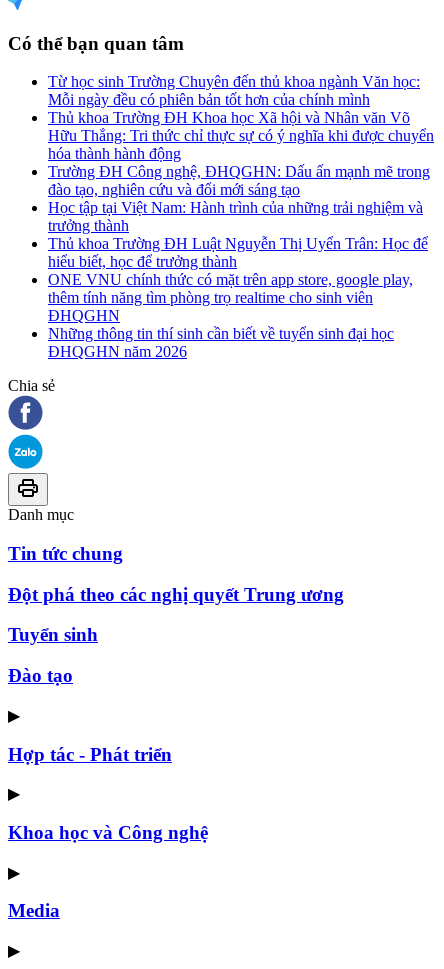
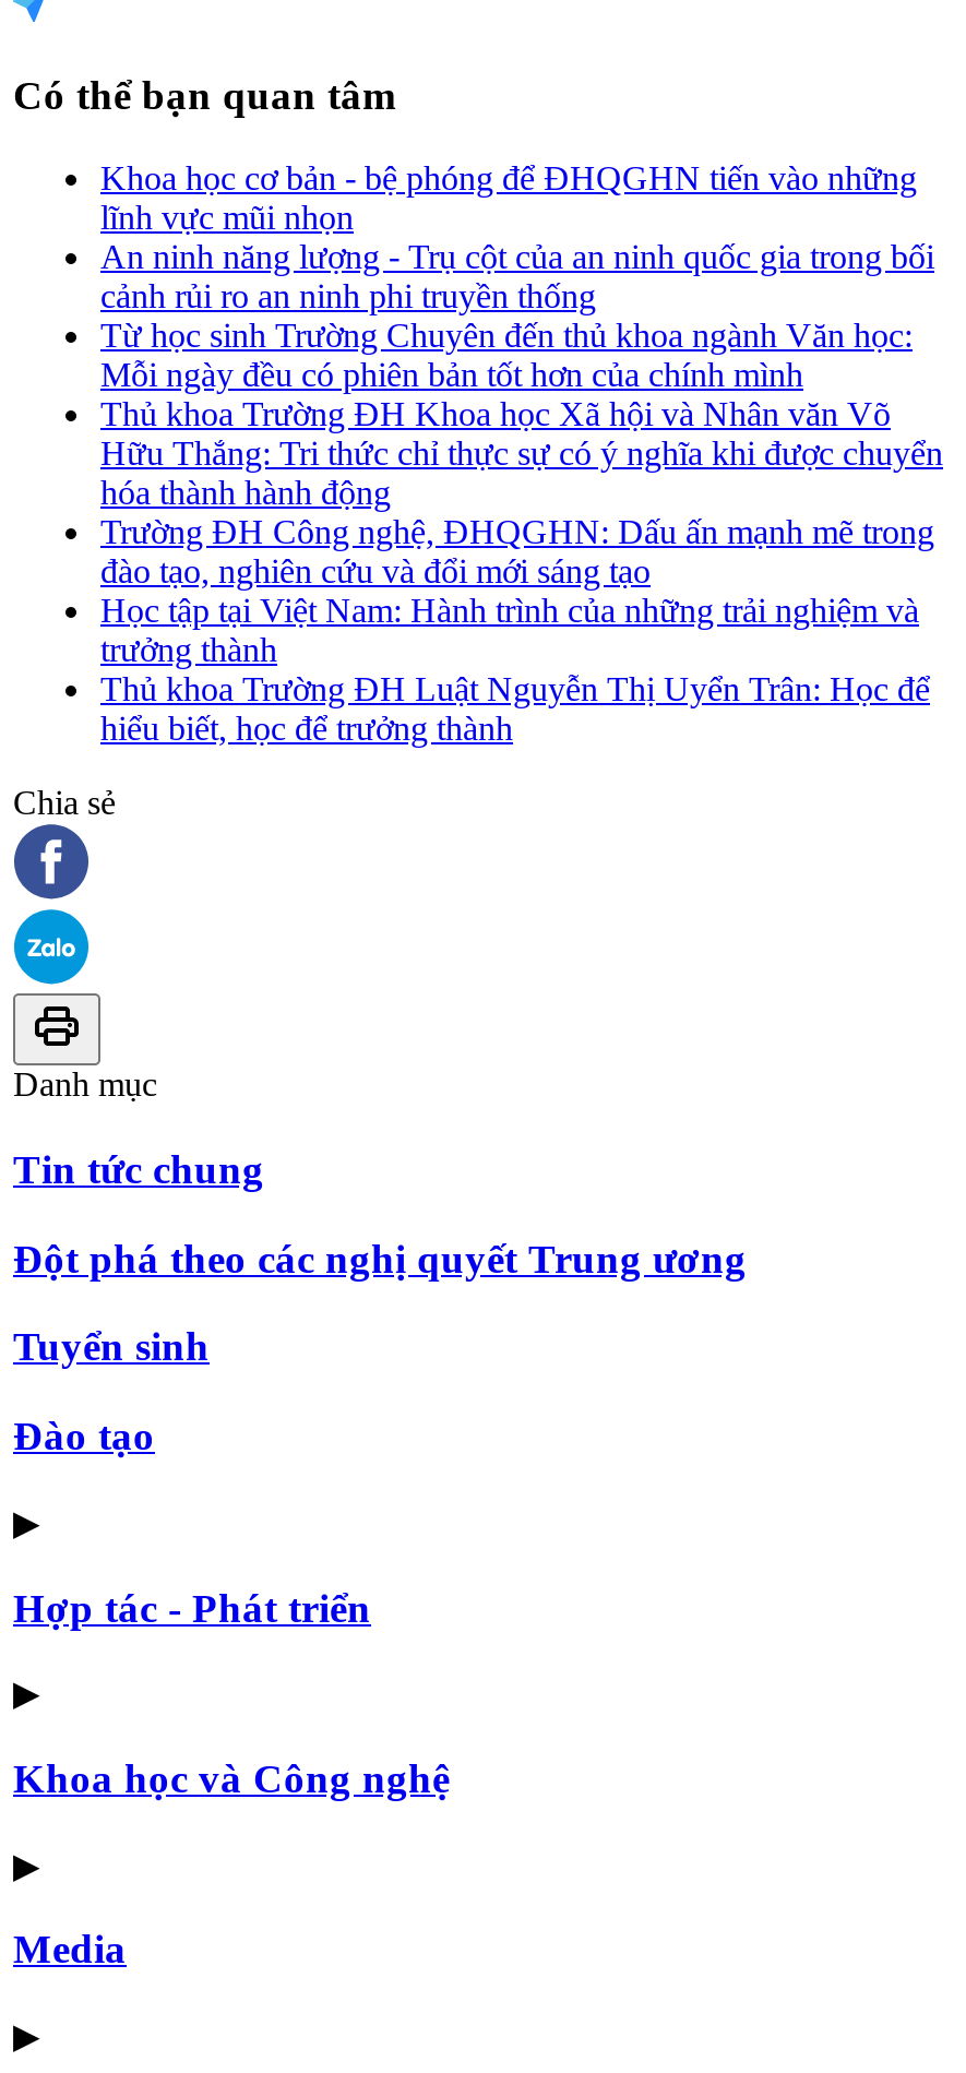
none -> [100,160,934,315] Khoa học cơ bản - bệ phóng để ĐHQGHN tiến vào những | lĩnh vực mũi nhọn | An ninh năng lượng - Trụ cột của an ninh quốc gia trong bối | cảnh rủi ro an ninh phi truyền thống
moved [48,73,434,270] -> [100,317,943,747]: Từ học sinh Trường Chuyên đến thủ khoa ngành Văn học: | Mỗi ngày đều có phiên bản tốt hơn của chính mình | Thủ khoa Trường ĐH Khoa học Xã hội và Nhân văn Võ | ... | Thủ khoa Trường ĐH Luật Nguyễn Thị Uyển Trân: Học để | hiểu biết, học để trưởng thành
[48,271,413,360] ONE VNU chính thức có mặt trên app store, google play, | thêm tính năng tìm phòng trọ realtime cho sinh viên | ĐHQGHN | Những thông tin thí sinh cần biết về tuyển sinh đại học | ĐHQGHN năm 2026 -> none

